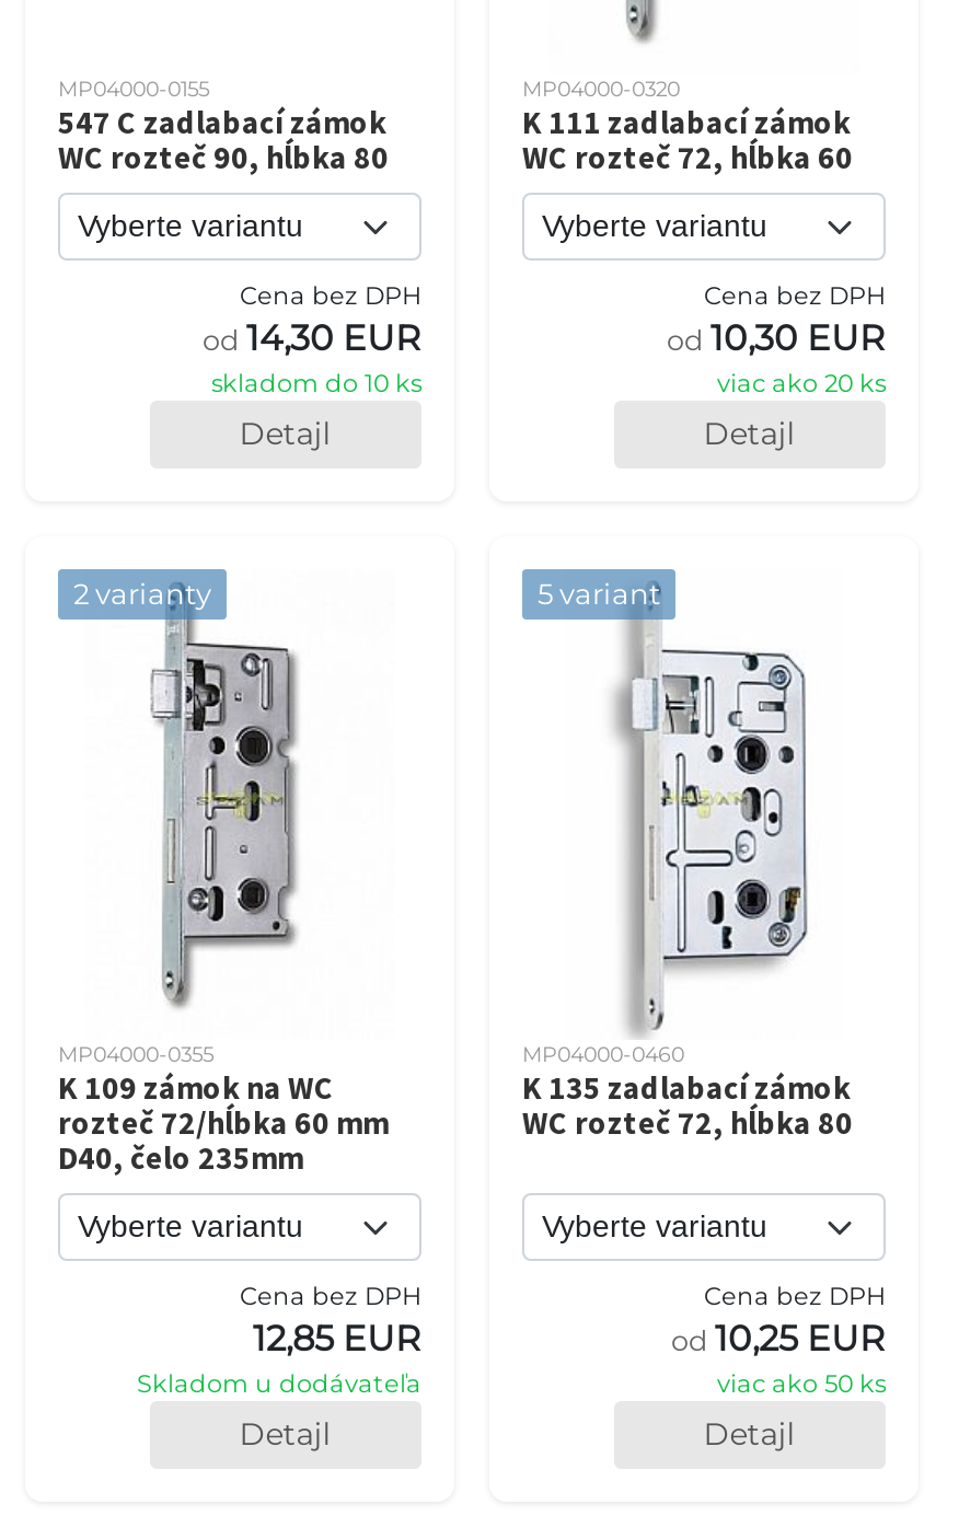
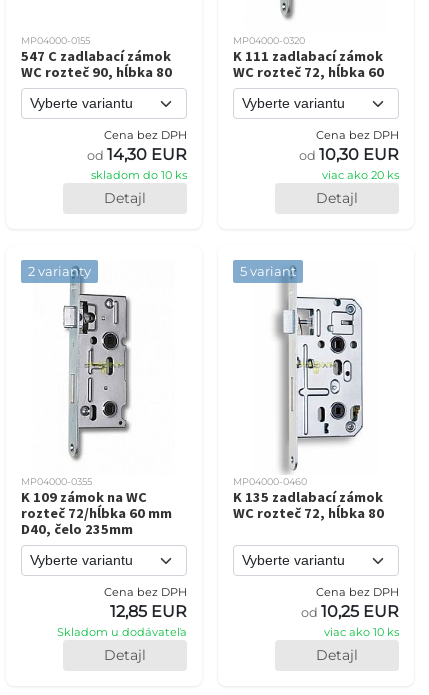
[717,1367,886,1398] viac ako 50 ks -> [324,625,399,639] viac ako 10 ks

